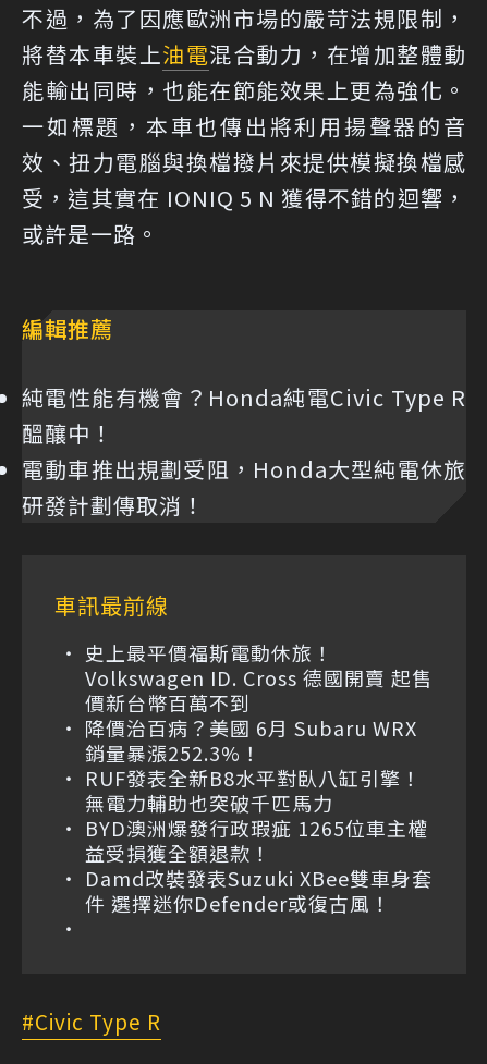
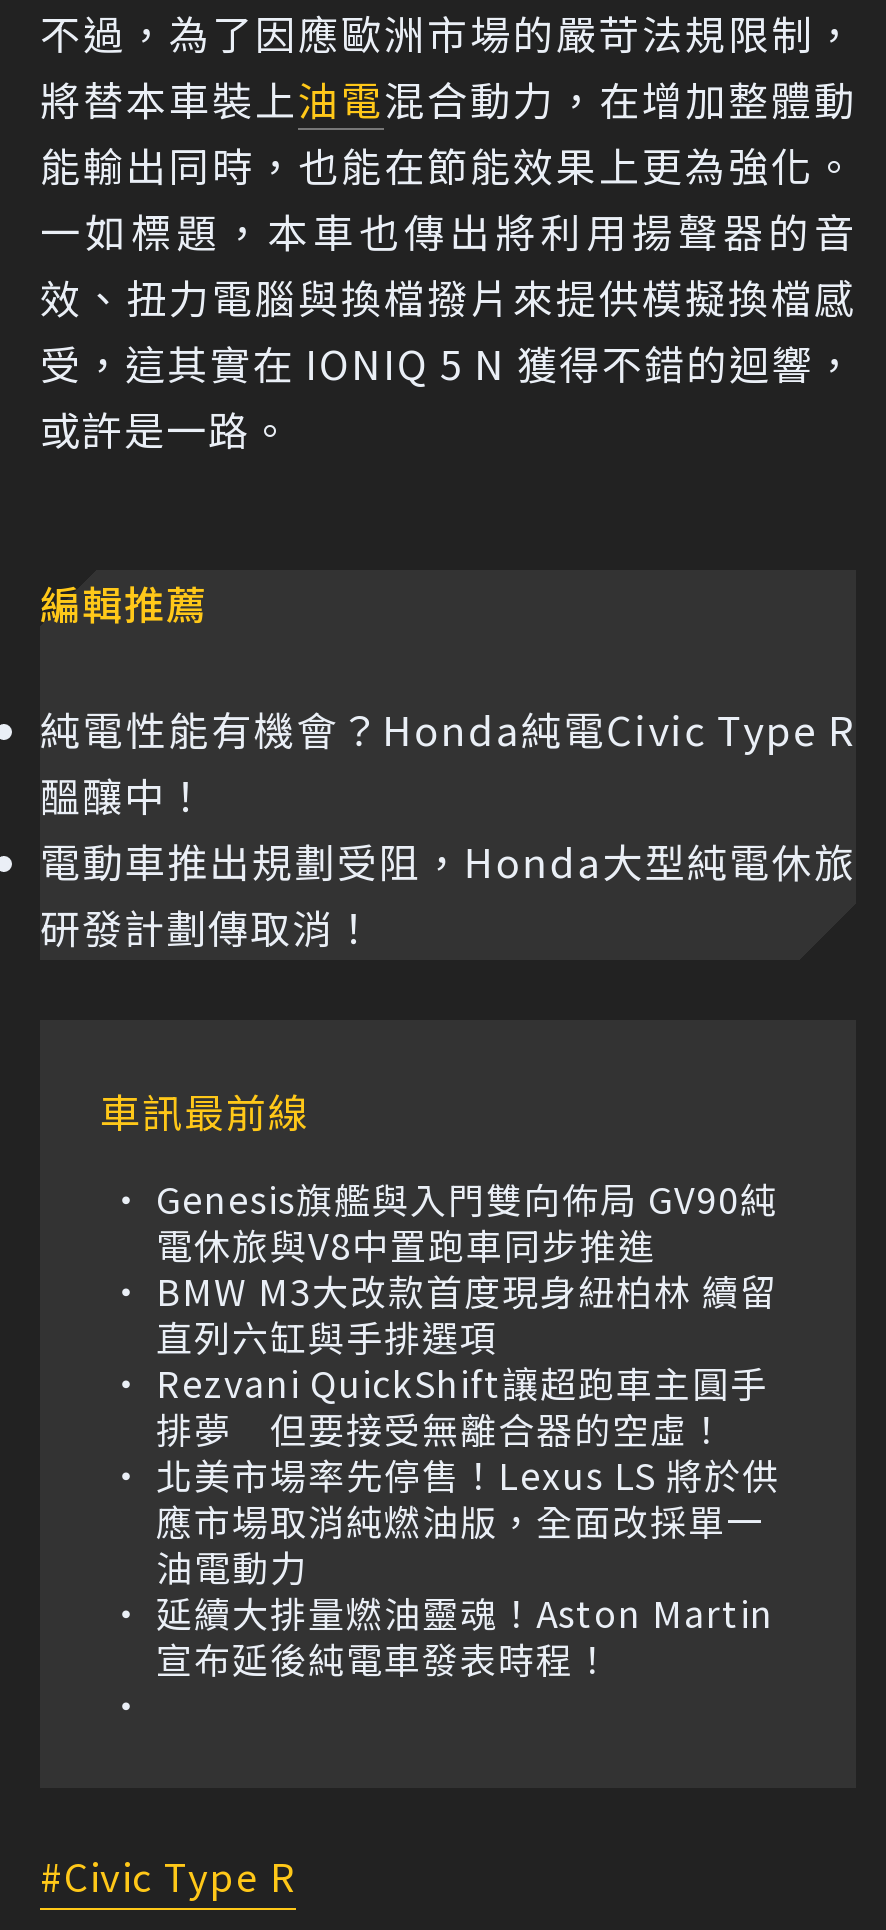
[85,638,433,917] 史上最平價福斯電動休旅！ | Volkswagen ID. Cross 德國開賣 起售 | 價新台幣百萬不到 | 降價治百病？美國 6月 Subaru WRX | 銷量暴漲252.3%！ | RUF發表全新B8水平對臥八缸引擎！ | 無電力輔助也突破千匹馬力 | BYD澳洲爆發行政瑕疵 1265位車主權 | 益受損獲全額退款！ | Damd改裝發表Suzuki XBee雙車身套 | 件 選擇迷你Defender或復古風！ -> [156,1172,780,1684] Genesis旗艦與入門雙向佈局 GV90純 | 電休旅與V8中置跑車同步推進 | BMW M3大改款首度現身紐柏林 續留 | 直列六缸與手排選項 | Rezvani QuickShift讓超跑車主圓手 | 排夢 但要接受無離合器的空虛！ | 北美市場率先停售！Lexus LS 將於供 | 應市場取消純燃油版，全面改採單一 | 油電動力 | 延續大排量燃油靈魂！Aston Martin | 宣布延後純電車發表時程！

